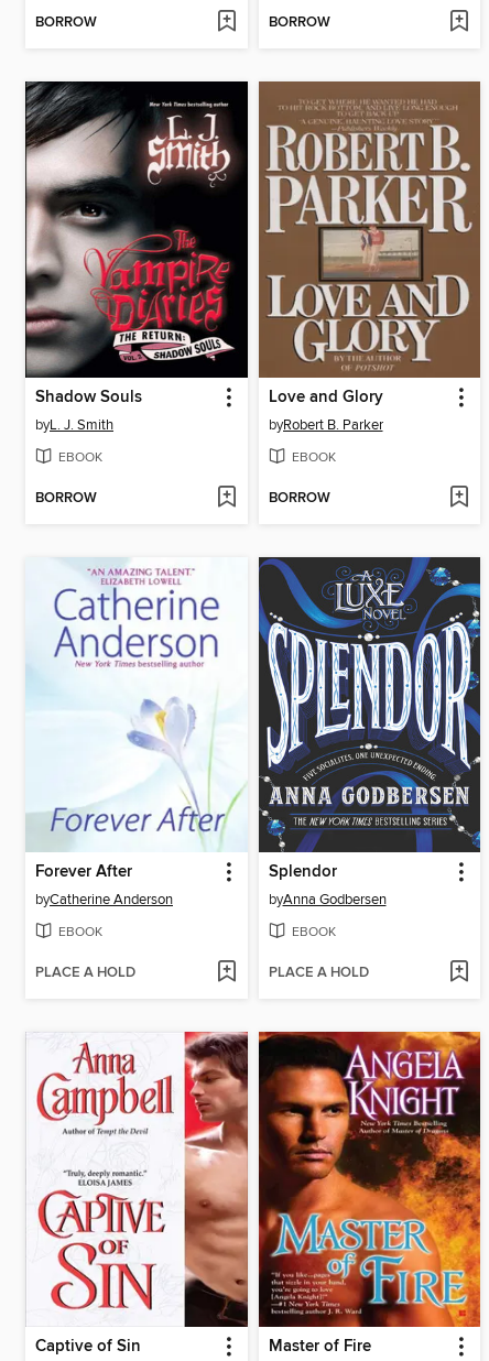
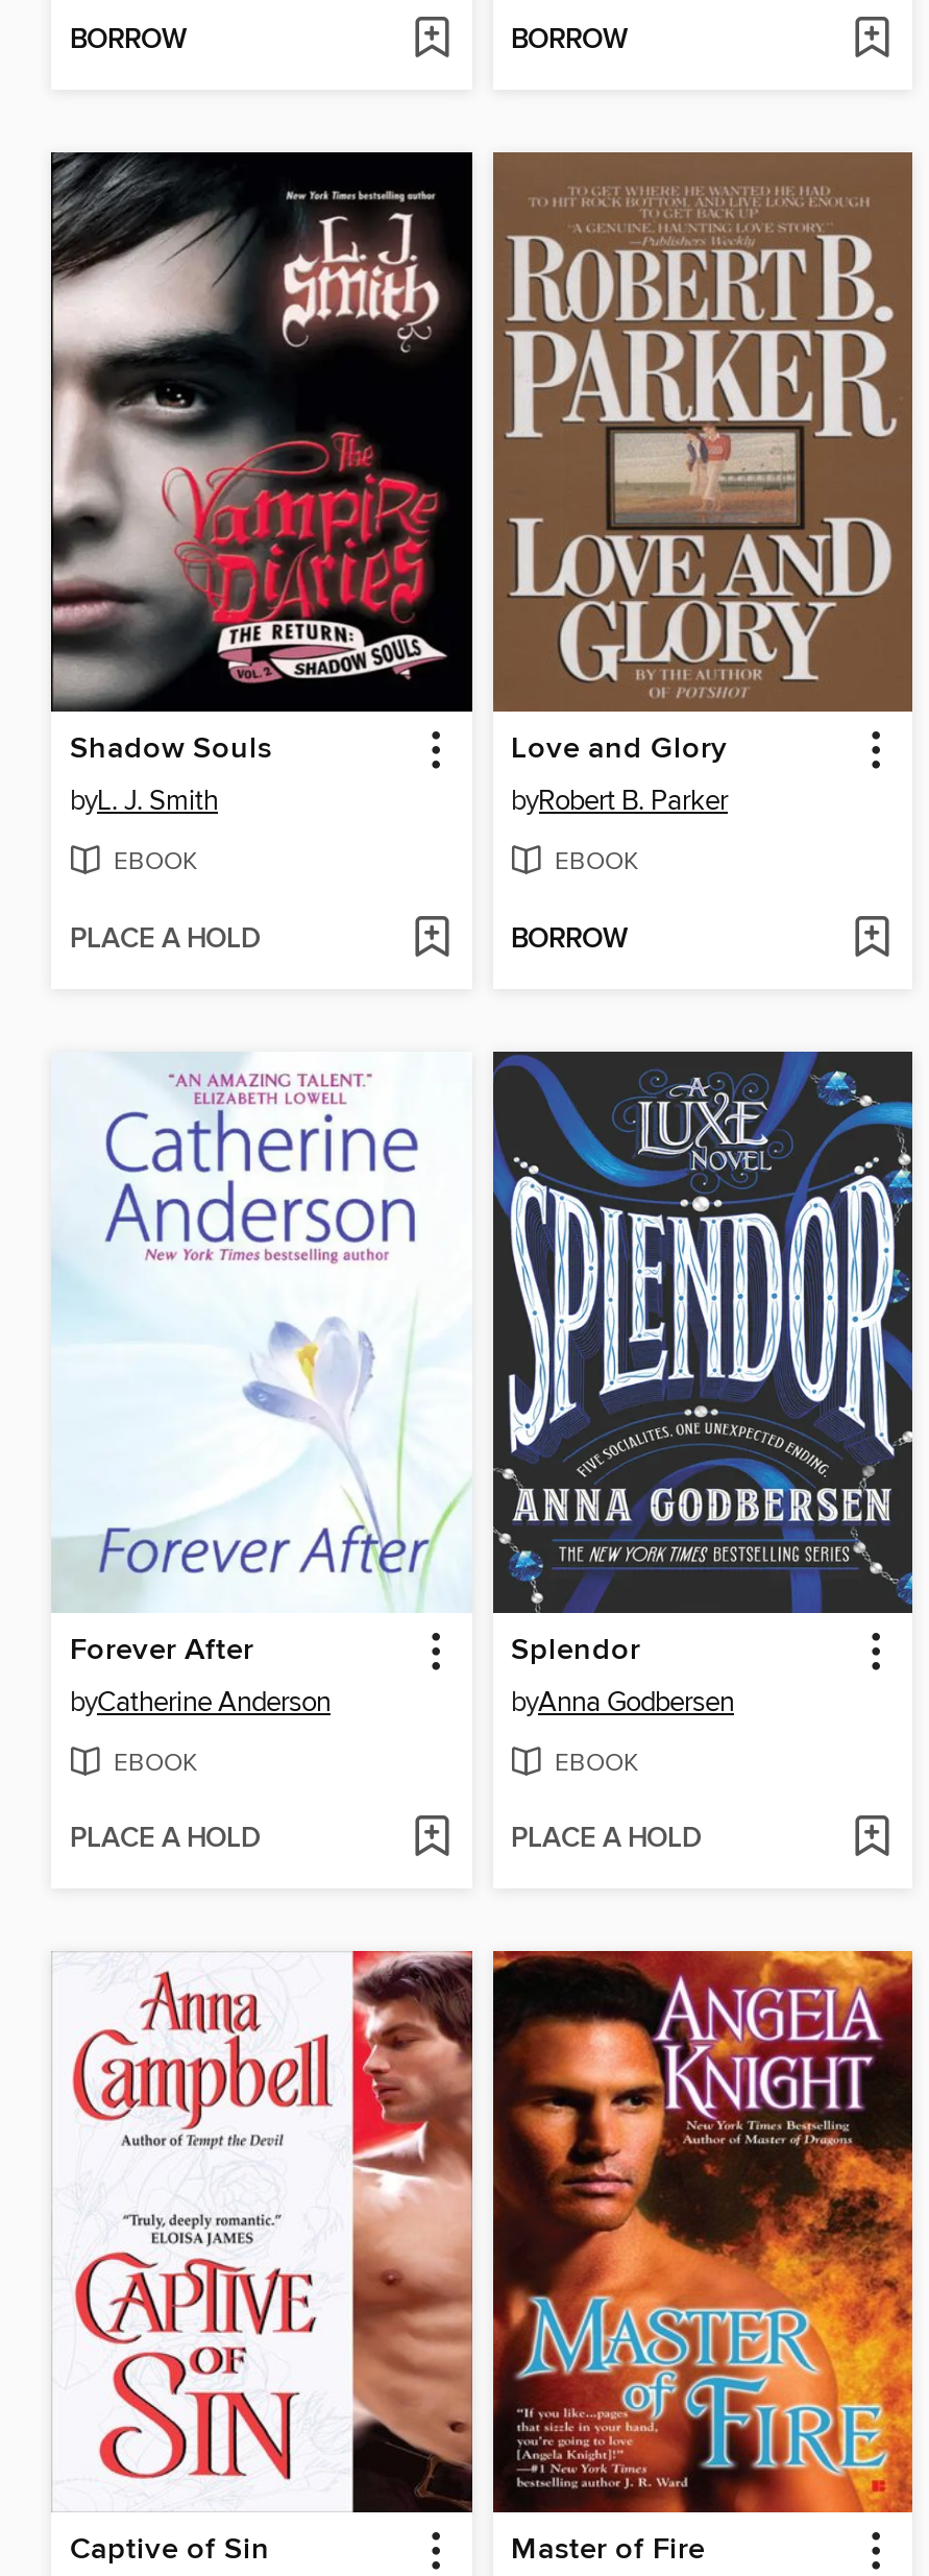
[35,488,97,507] BORROW -> [70,922,260,958] PLACE A HOLD

